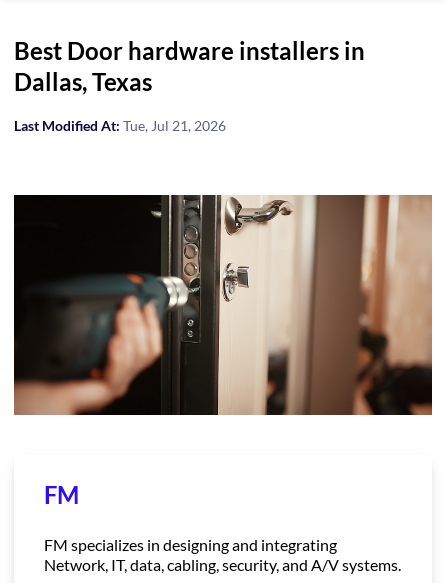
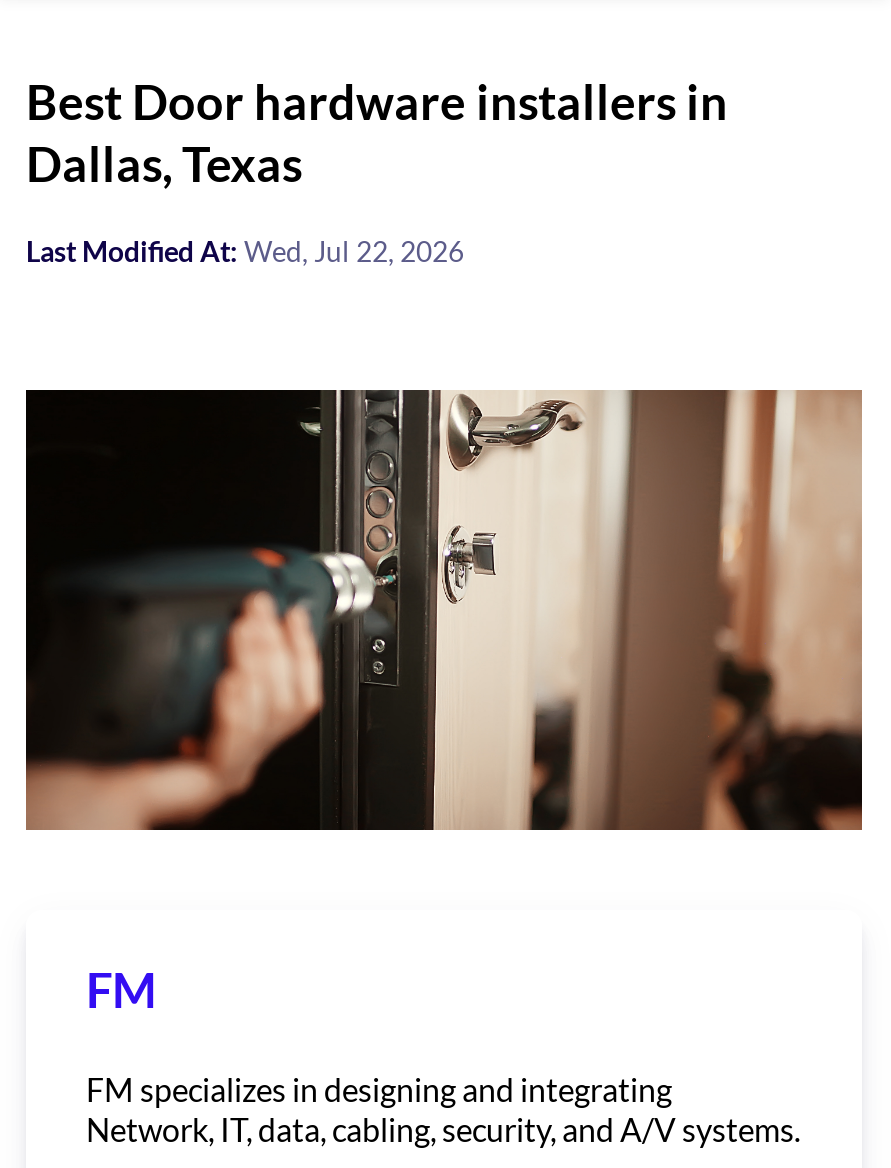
[14,117,226,134] Last Modified At: Tue, Jul 21, 2026 -> [26,234,464,268] Last Modified At: Wed, Jul 22, 2026

